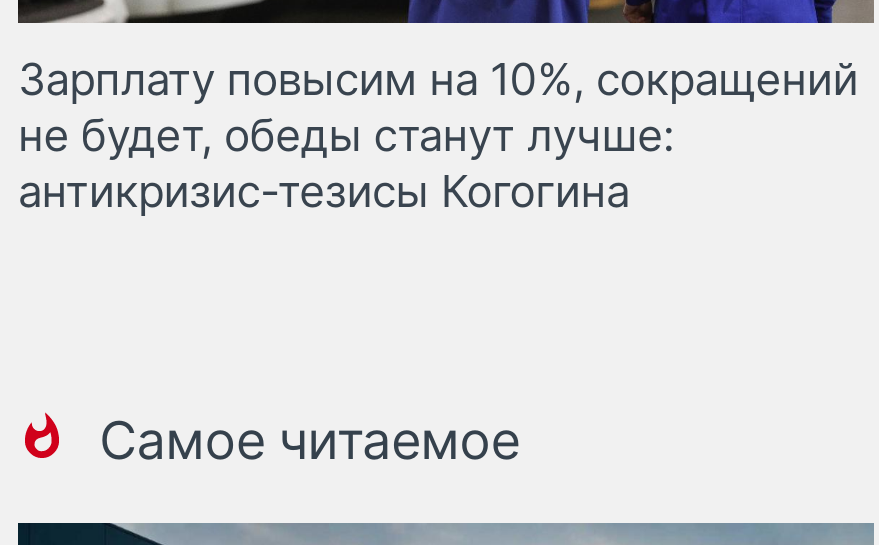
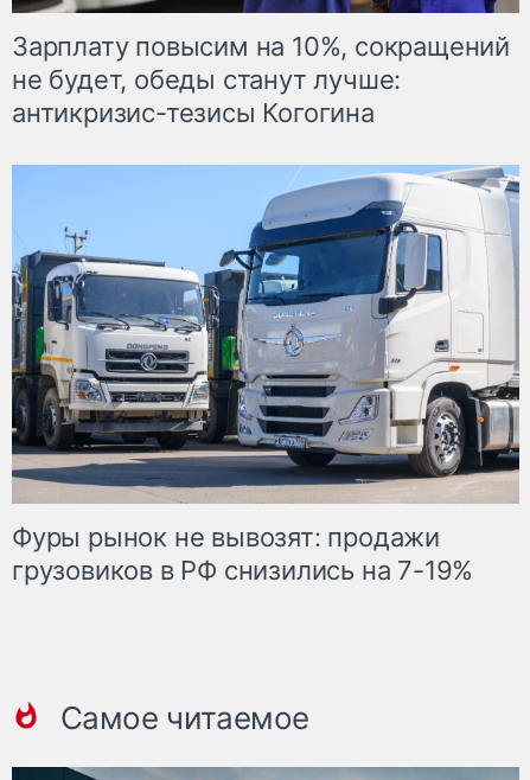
none -> [11,164,519,585] [image] | Фуры рынок не вывозят: продажи | грузовиков в РФ снизились на 7-19%

